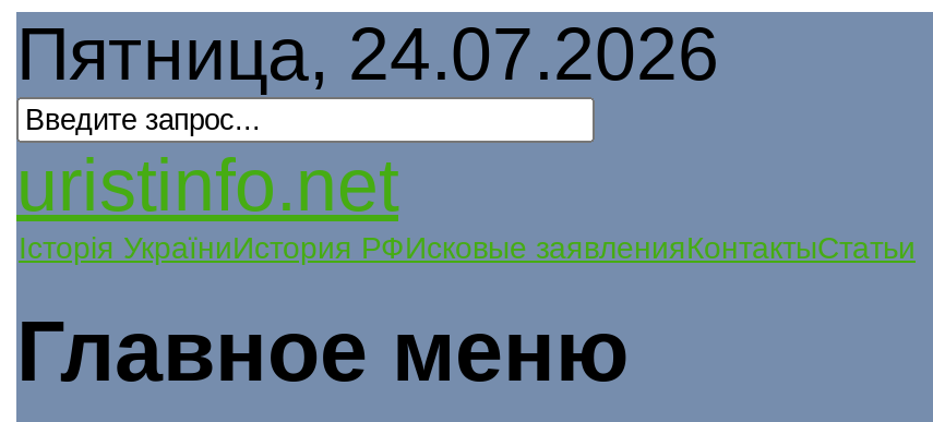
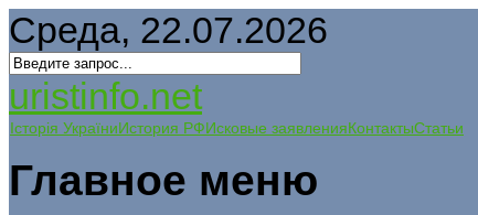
[16,12,719,95] Пятница, 24.07.2026 -> [9,9,328,51] Среда, 22.07.2026

